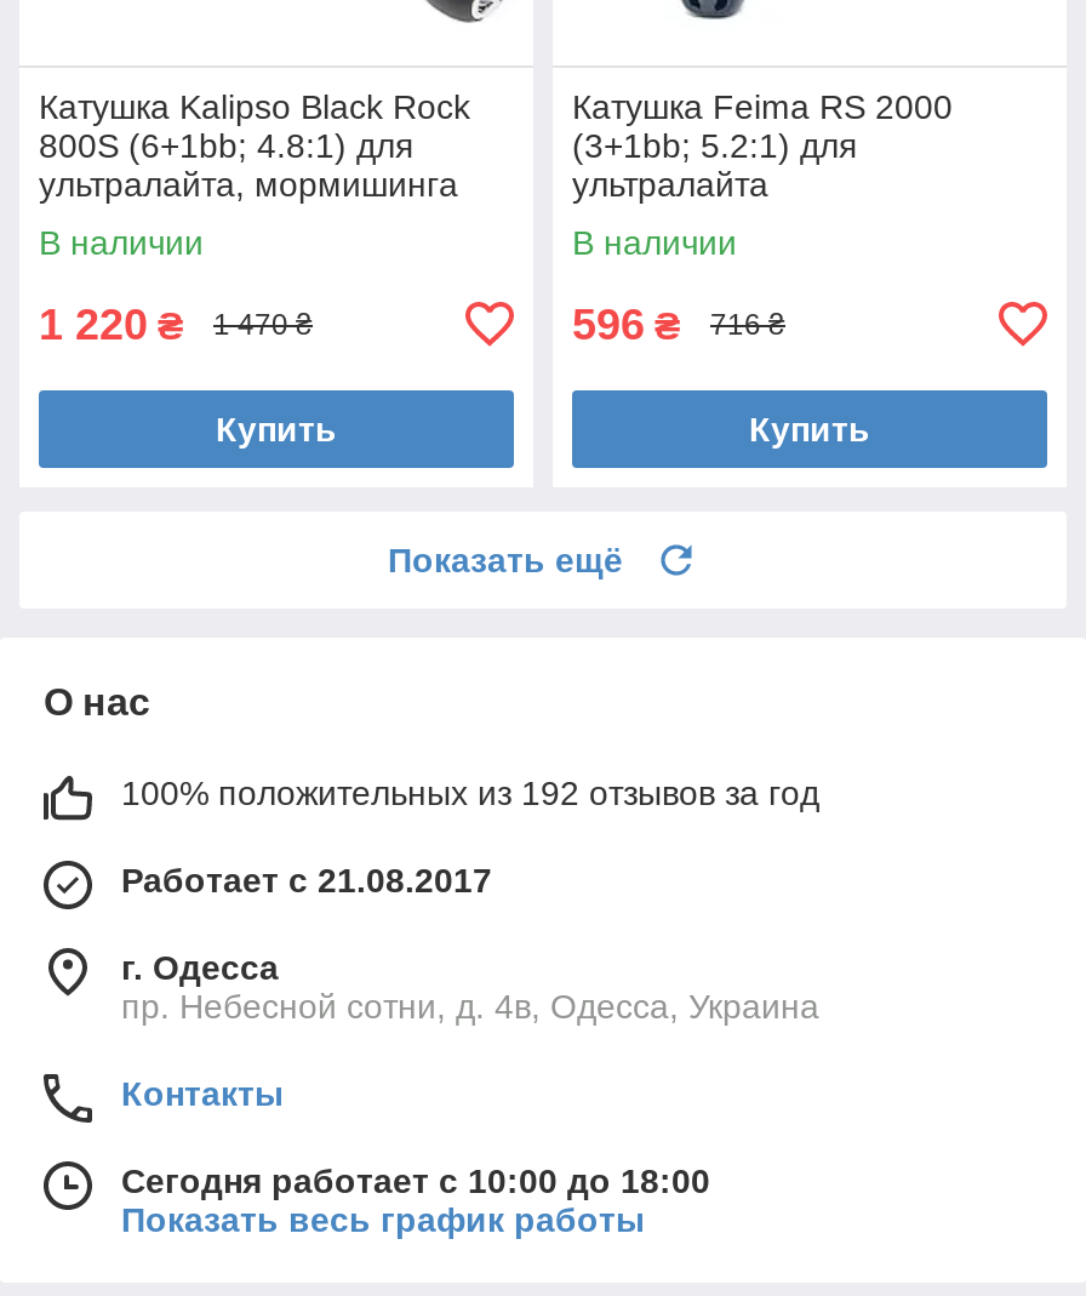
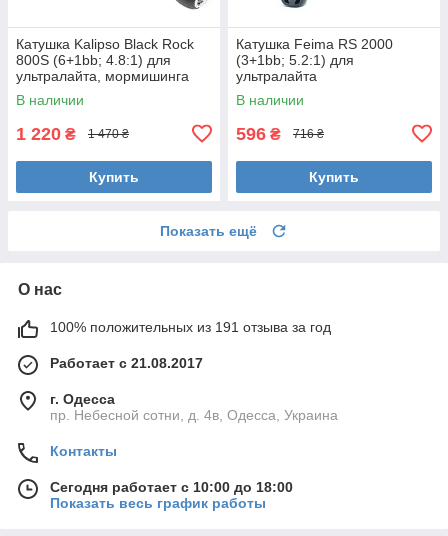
[121,773,819,812] 100% положительных из 192 отзывов за год -> [50,319,331,335] 100% положительных из 191 отзыва за год

